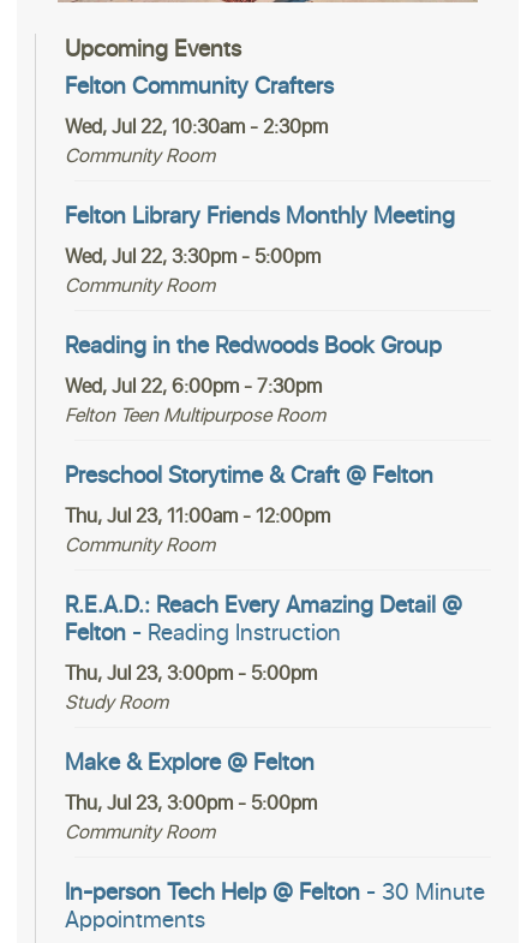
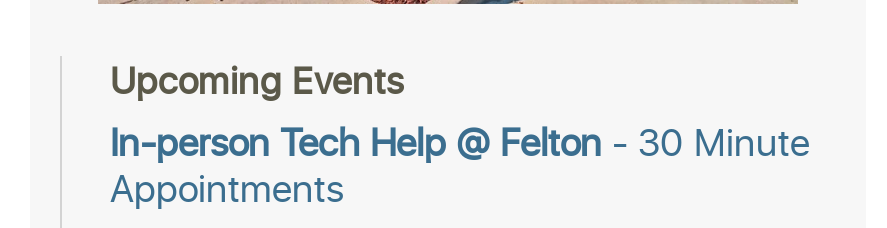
[65,70,462,847] Felton Community Crafters | Wed, Jul 22, 10:30am - 2:30pm | Community Room | Felton Library Friends Monthly Meeting | Wed, Jul 22, 3:30pm - 5:00pm | Community Room | Reading in the Redwoods Book Group | Wed, Jul 22, 6:00pm - 7:30pm | Felton Teen Multipurpose Room | Preschool Storytime & Craft @ Felton | Thu, Jul 23, 11:00am - 12:00pm | Community Room | R.E.A.D.: Reach Every Amazing Detail @ | Felton - Reading Instruction | Thu, Jul 23, 3:00pm - 5:00pm | Study Room | Make & Explore @ Felton | Thu, Jul 23, 3:00pm - 5:00pm | Community Room -> none

